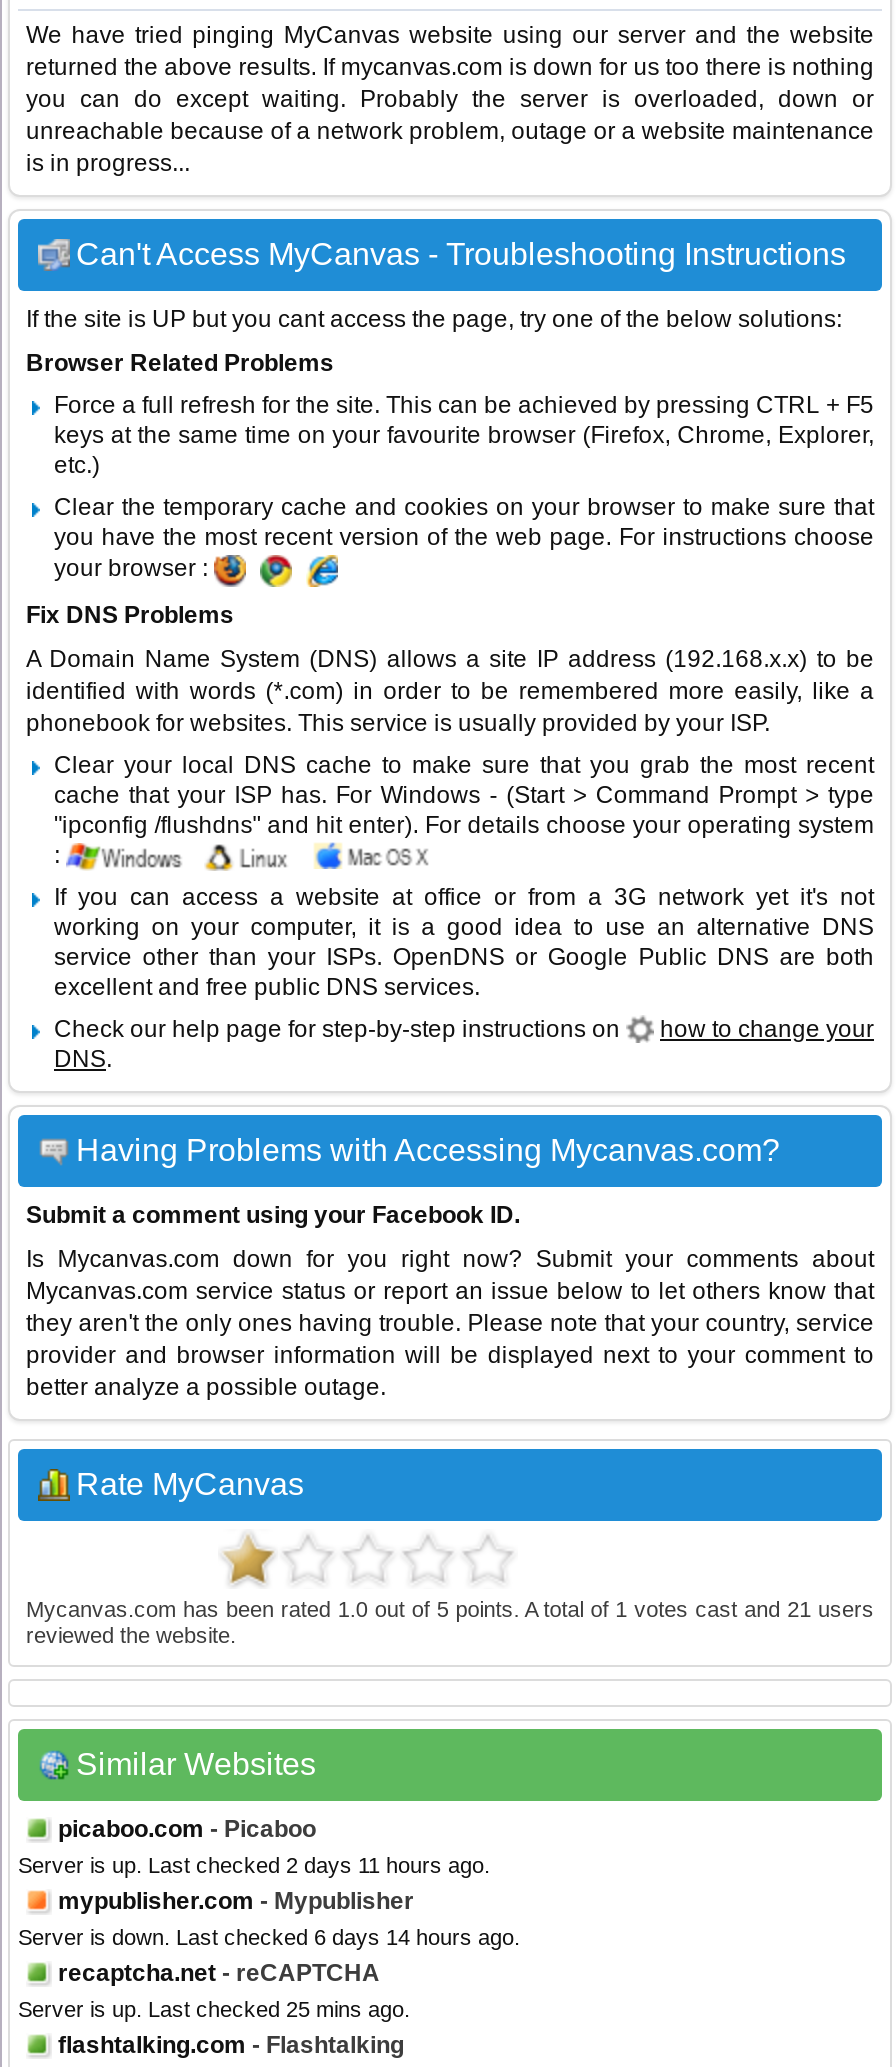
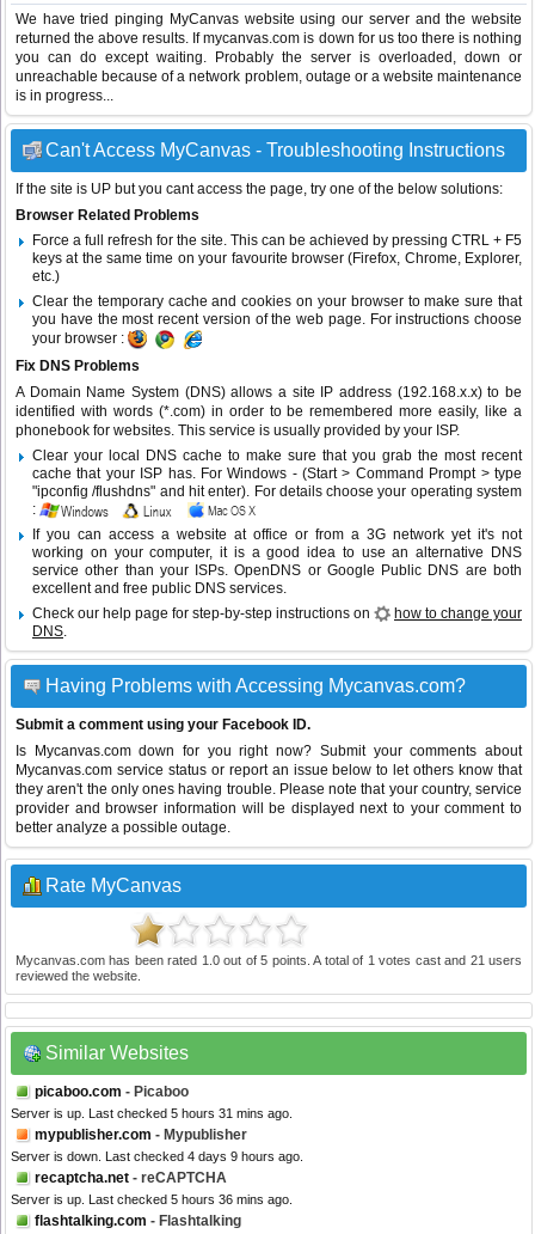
[18,1853,490,1877] Server is up. Last checked 2 days 11 hours ago. -> [11,1106,293,1120] Server is up. Last checked 5 hours 31 mins ago.
[18,1925,520,1949] Server is down. Last checked 6 days 14 hours ago. -> [11,1149,303,1163] Server is down. Last checked 4 days 9 hours ago.
[18,1997,410,2021] Server is up. Last checked 25 mins ago. -> [11,1192,293,1206] Server is up. Last checked 5 hours 36 mins ago.

